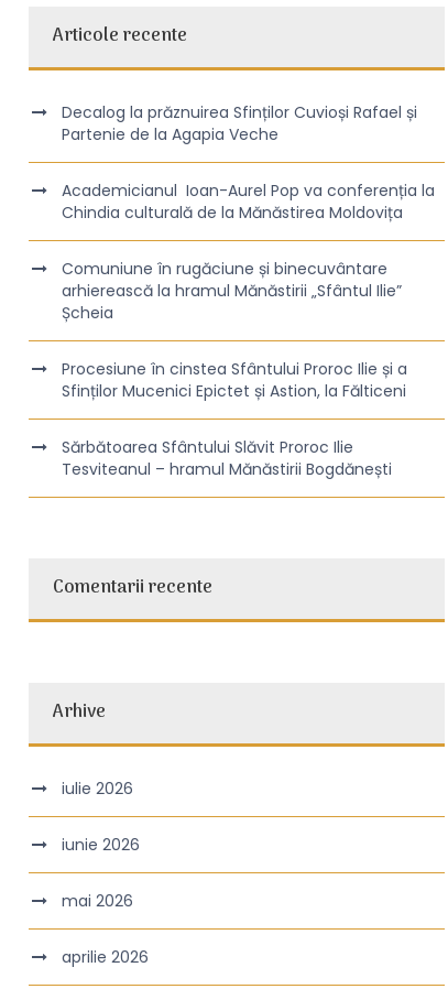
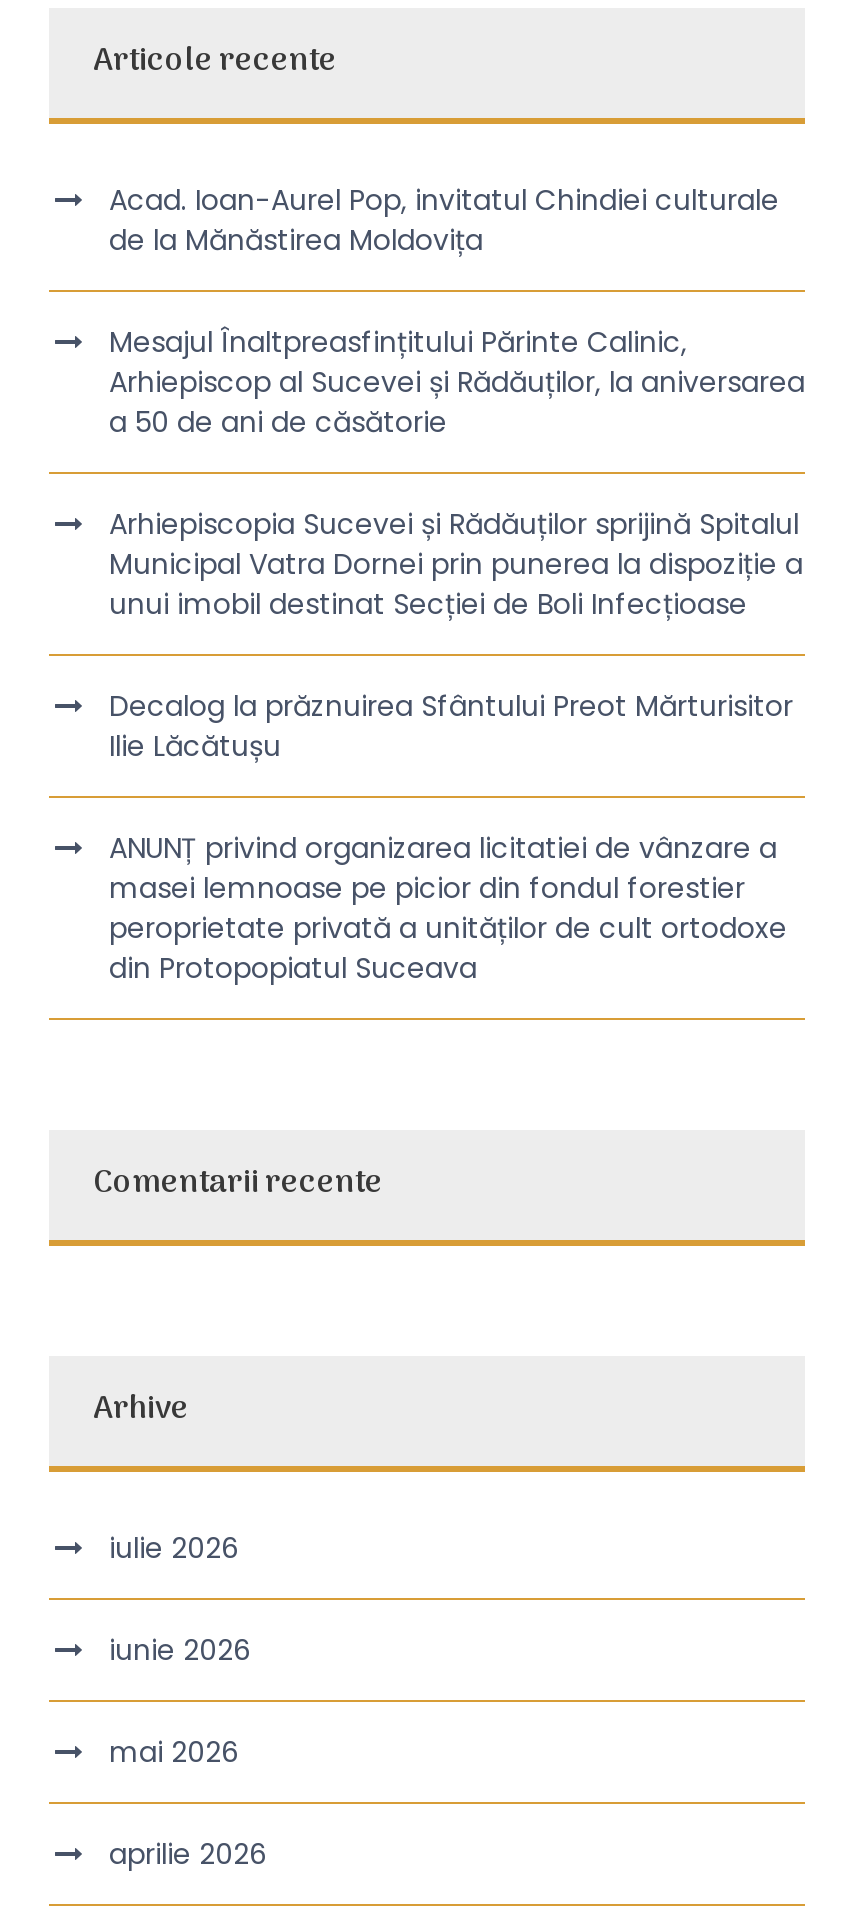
[62,101,417,145] Decalog la prăznuirea Sfinților Cuvioși Rafael și | Partenie de la Agapia Veche -> [109,180,779,260] Acad. Ioan-Aurel Pop, invitatul Chindiei culturale | de la Mănăstirea Moldovița
[62,180,435,224] Academicianul Ioan-Aurel Pop va conferenția la | Chindia culturală de la Mănăstirea Moldovița -> [109,322,805,442] Mesajul Înaltpreasfințitului Părinte Calinic, | Arhiepiscop al Sucevei și Rădăuților, la aniversarea | a 50 de ani de căsătorie
[62,258,402,324] Comuniune în rugăciune și binecuvântare | arhierească la hramul Mănăstirii „Sfântul Ilie” | Șcheia -> [109,504,803,624] Arhiepiscopia Sucevei și Rădăuților sprijină Spitalul | Municipal Vatra Dornei prin punerea la dispoziție a | unui imobil destinat Secției de Boli Infecțioase
[62,358,407,402] Procesiune în cinstea Sfântului Proroc Ilie și a | Sfinților Mucenici Epictet și Astion, la Fălticeni -> [109,686,793,766] Decalog la prăznuirea Sfântului Preot Mărturisitor | Ilie Lăcătușu
[62,436,392,480] Sărbătoarea Sfântului Slăvit Proroc Ilie | Tesviteanul – hramul Mănăstirii Bogdănești -> [109,828,787,988] ANUNȚ privind organizarea licitatiei de vânzare a | masei lemnoase pe picior din fondul forestier | peroprietate privată a unităților de cult ortodoxe | din Protopopiatul Suceava

